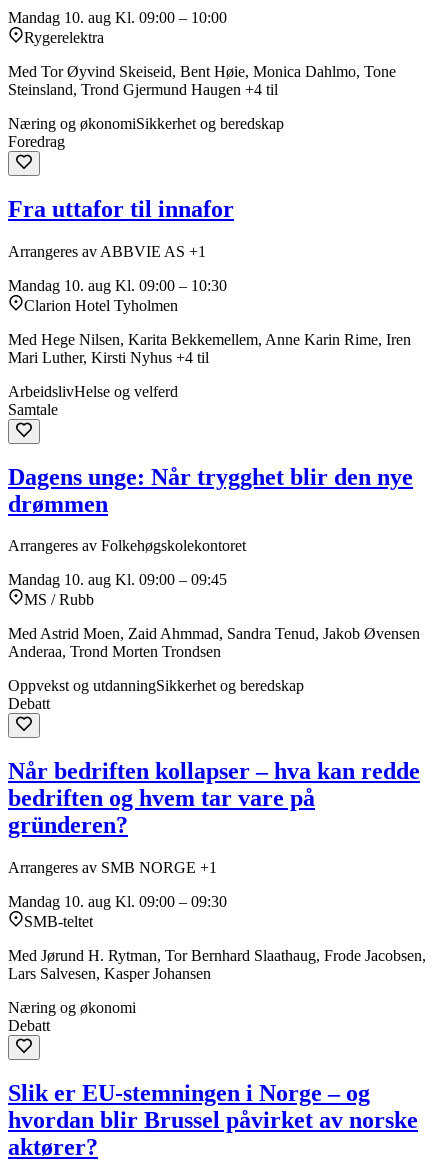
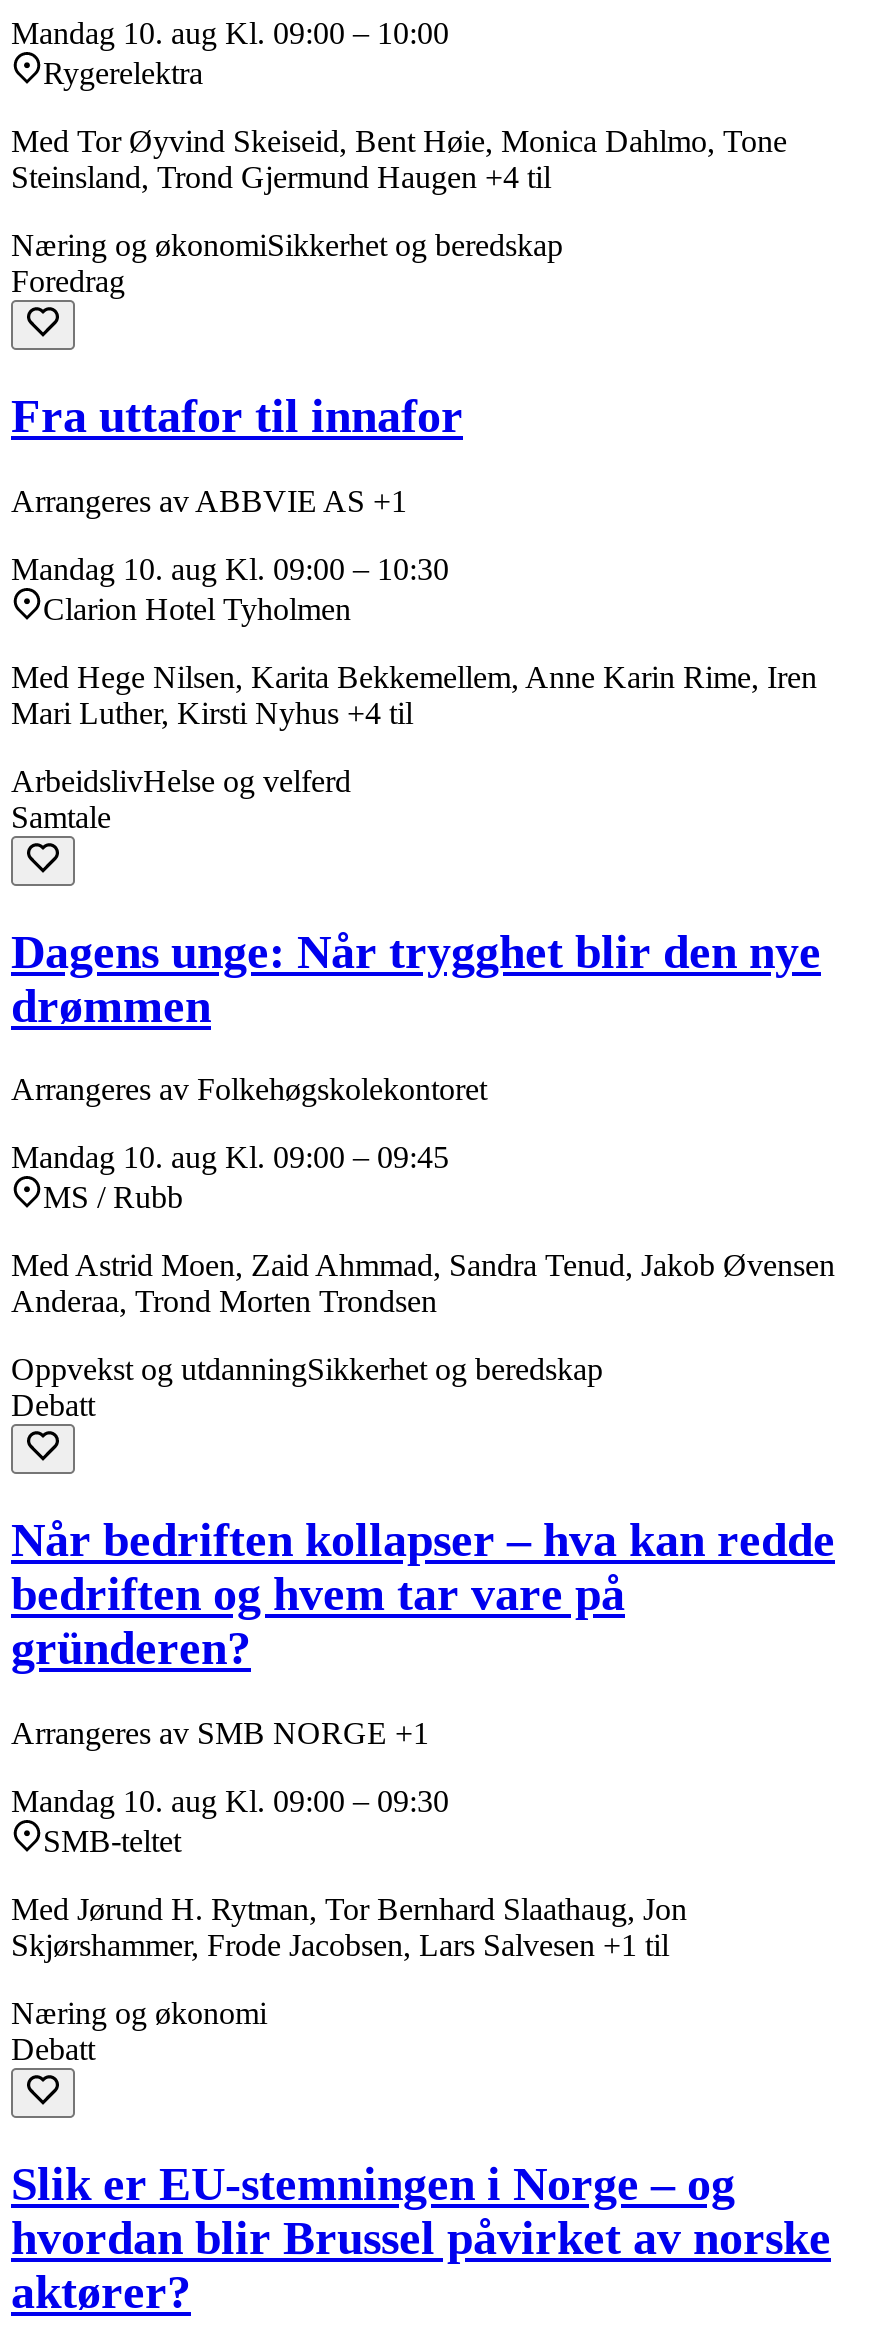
[8,947,426,982] Med Jørund H. Rytman, Tor Bernhard Slaathaug, Frode Jacobsen, | Lars Salvesen, Kasper Johansen -> [11,1892,687,1962] Med Jørund H. Rytman, Tor Bernhard Slaathaug, Jon | Skjørshammer, Frode Jacobsen, Lars Salvesen +1 til

